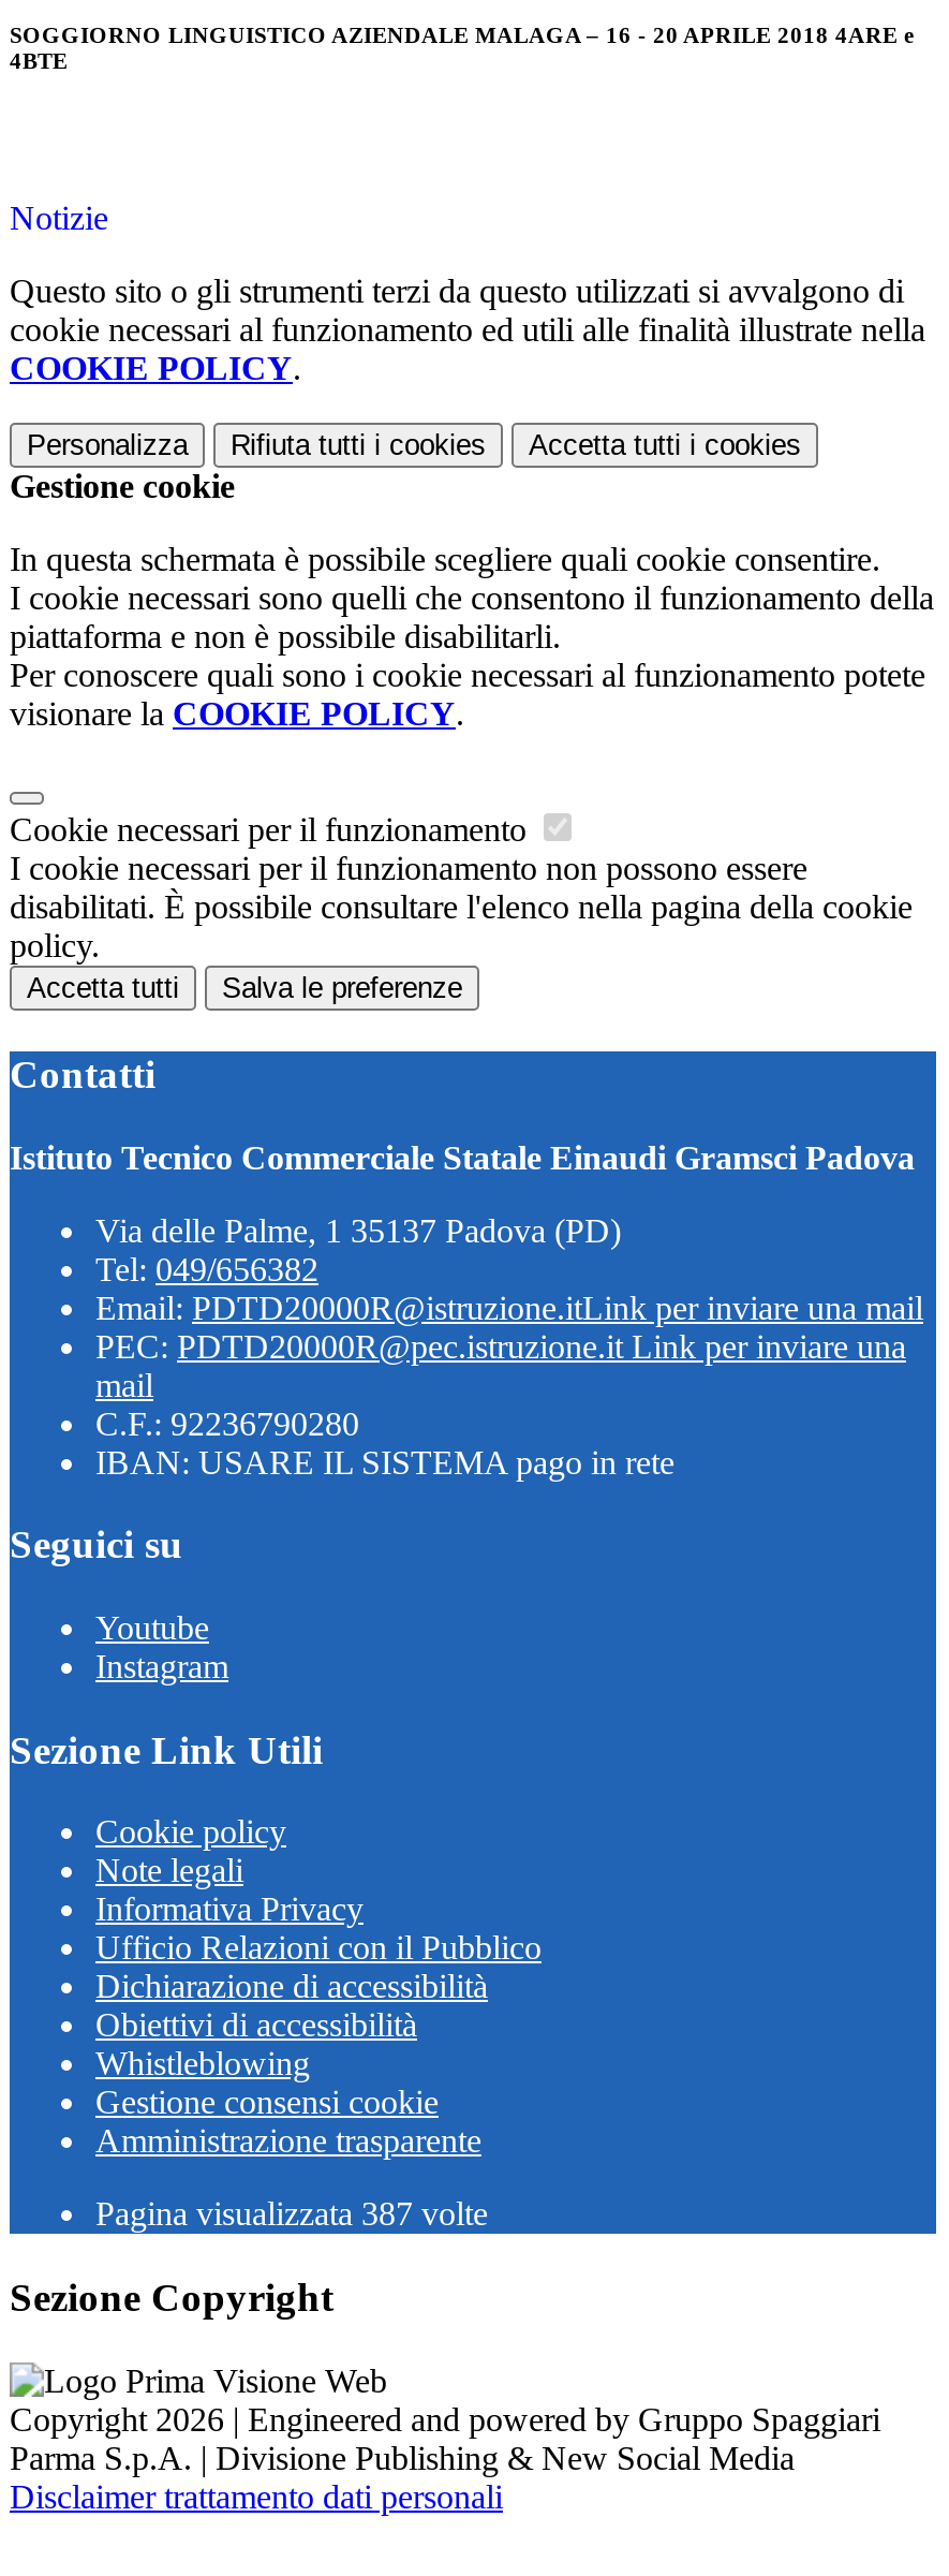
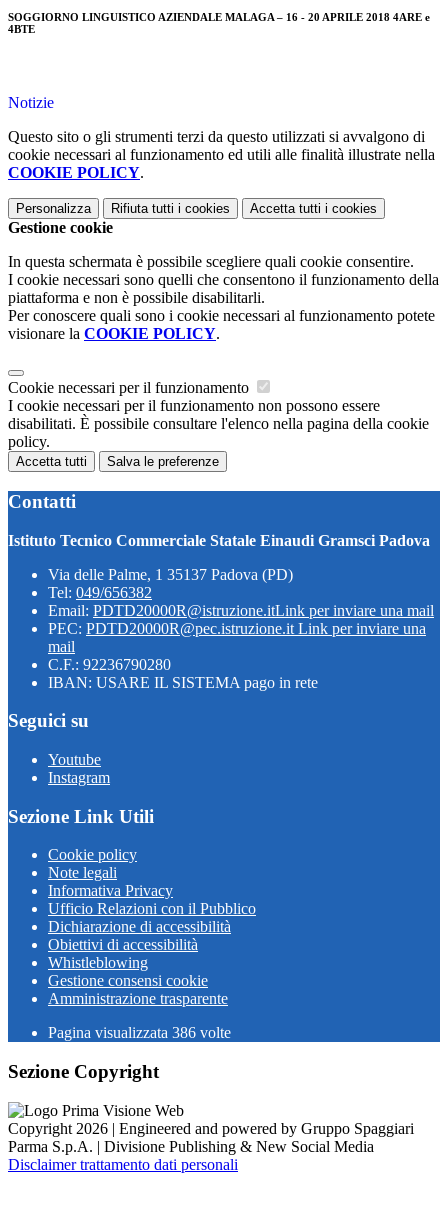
[95,2196,488,2232] Pagina visualizzata 387 volte -> [48,1024,231,1041] Pagina visualizzata 386 volte

